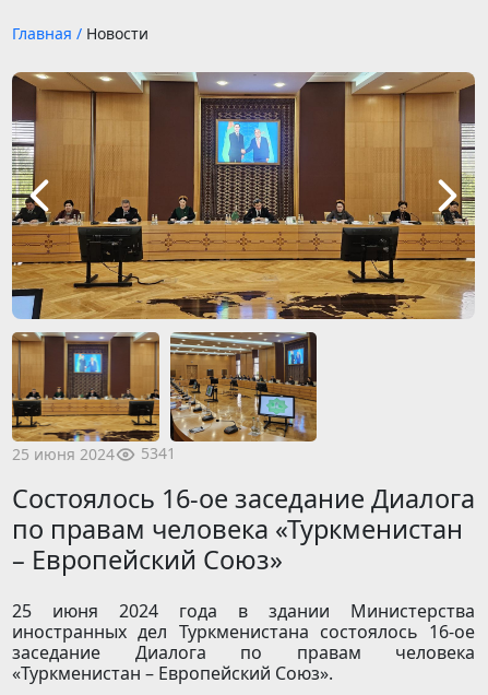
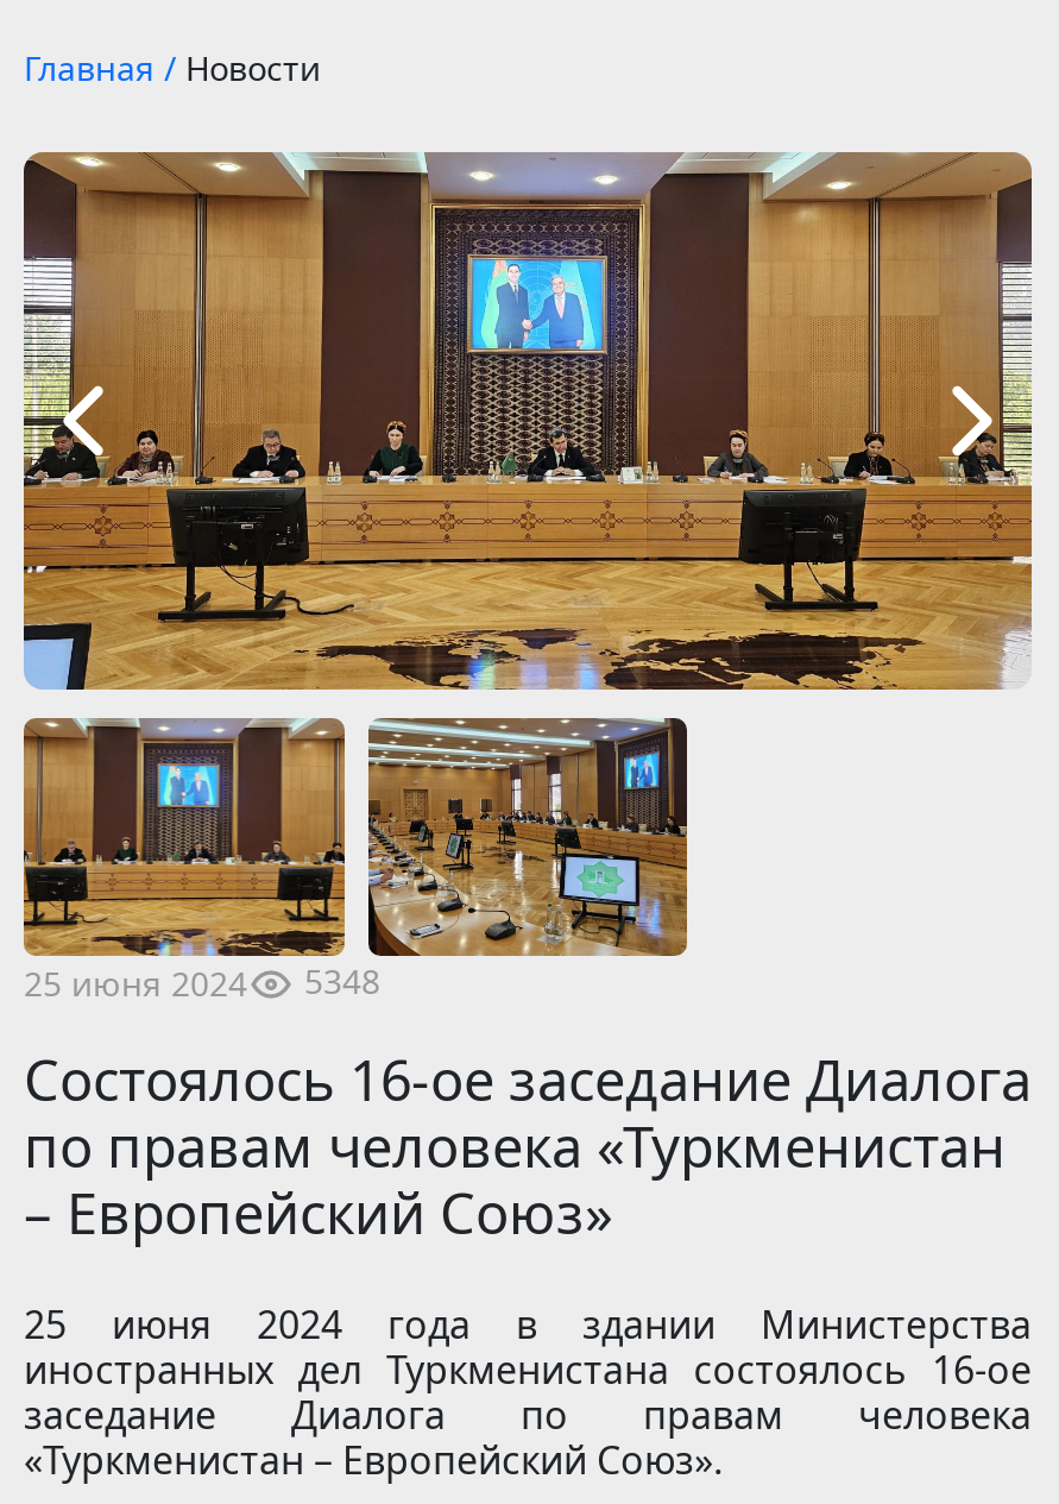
[12,443,176,464] 25 июня 2024 5341 -> [24,959,380,1005] 25 июня 2024 5348

